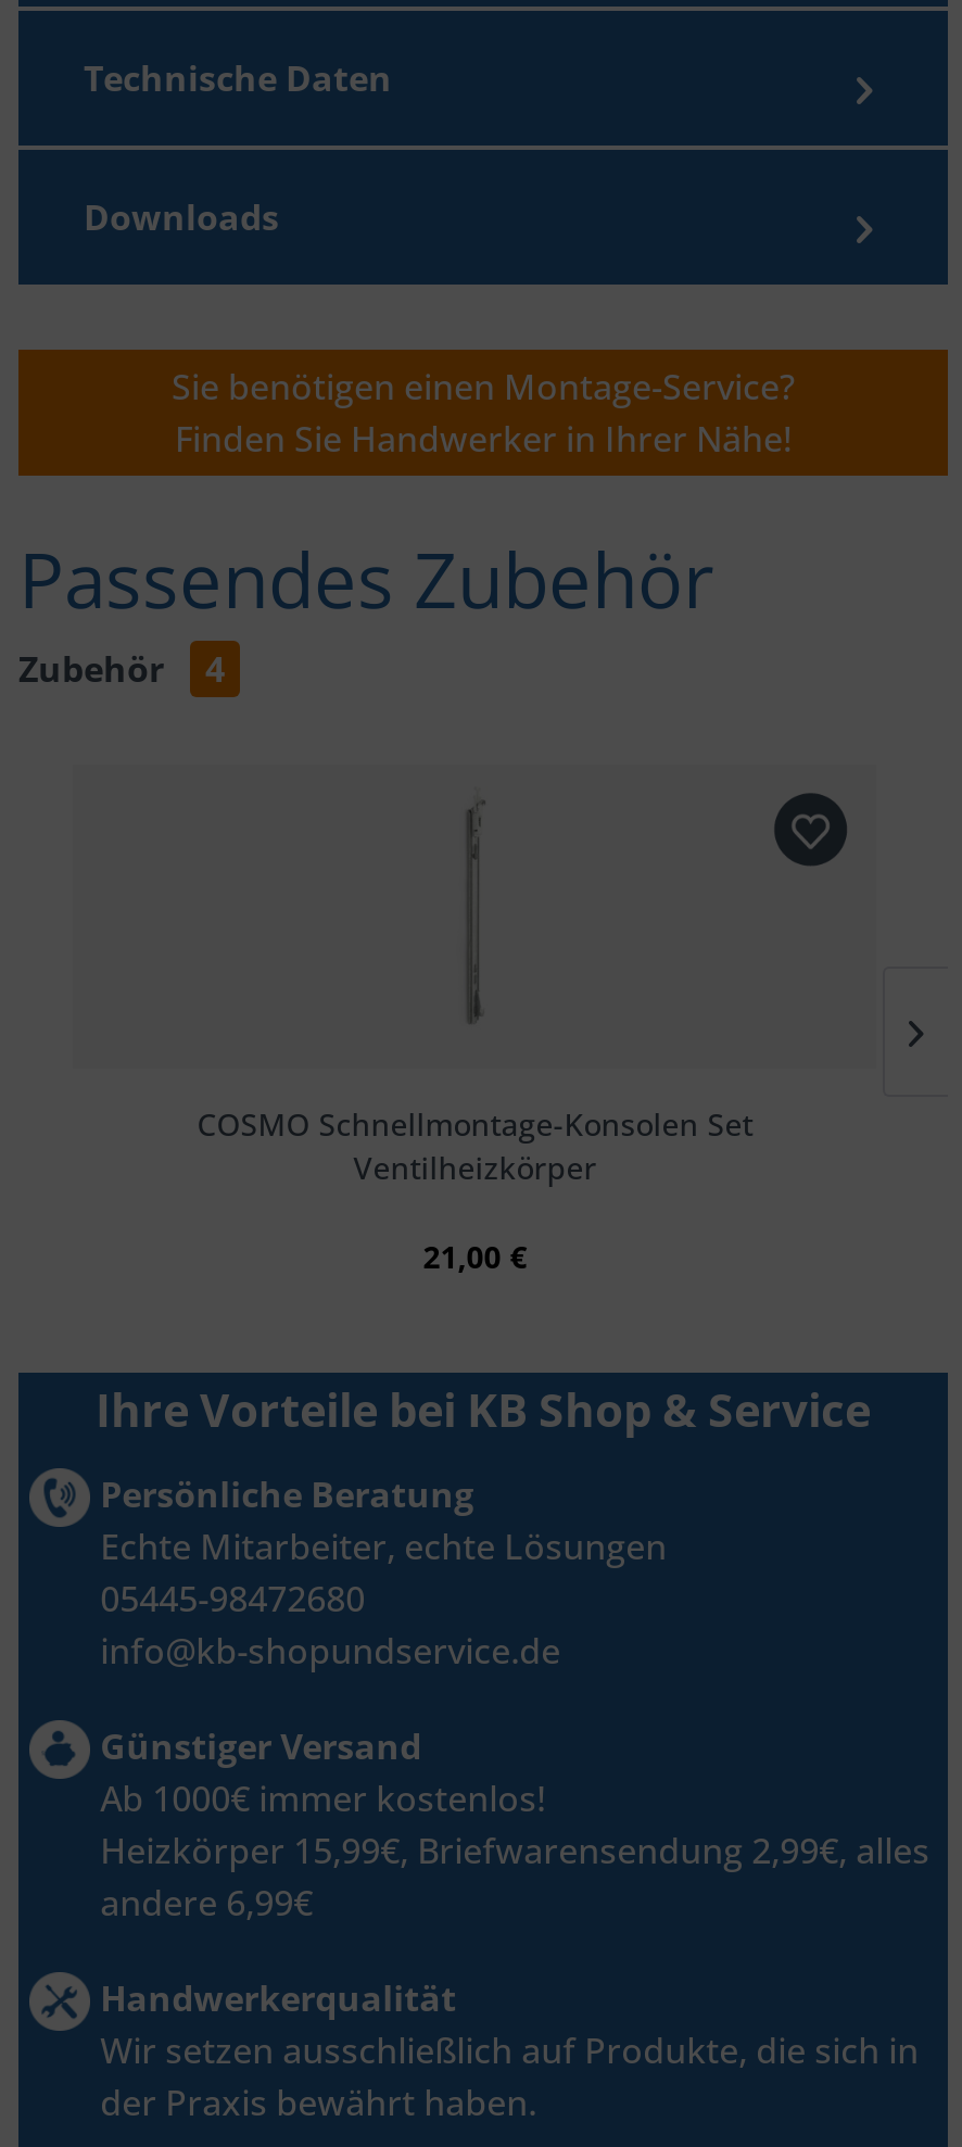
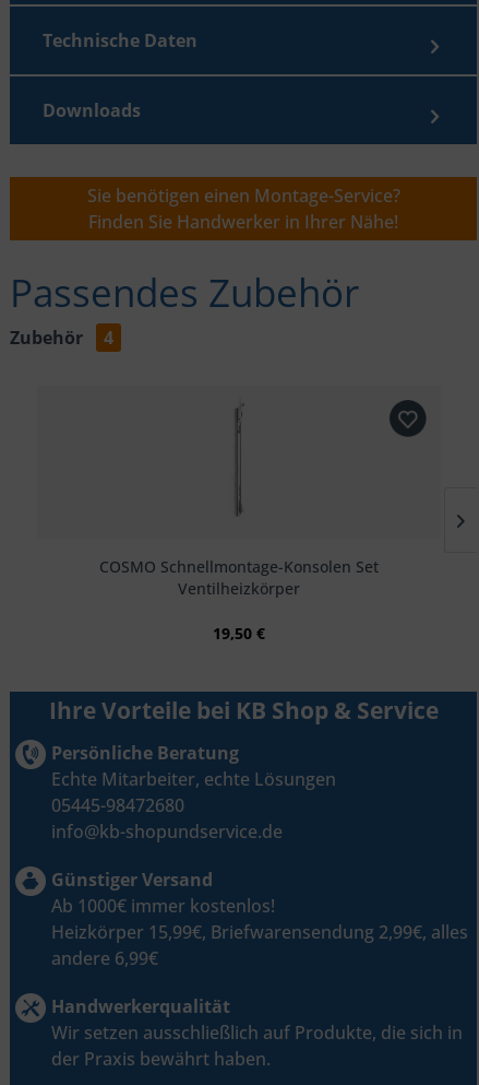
[423,1235,527,1276] 21,00 € -> [213,622,265,643] 19,50 €

